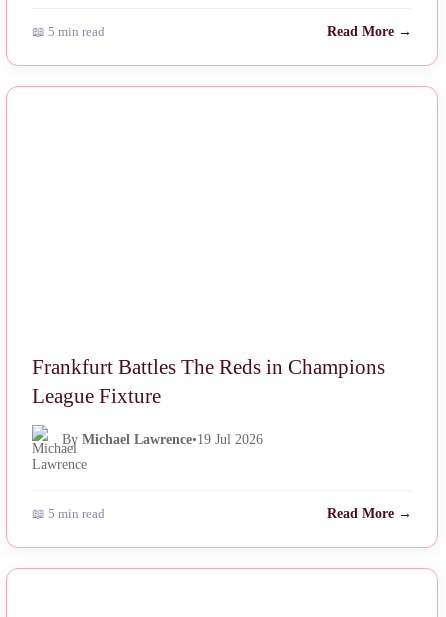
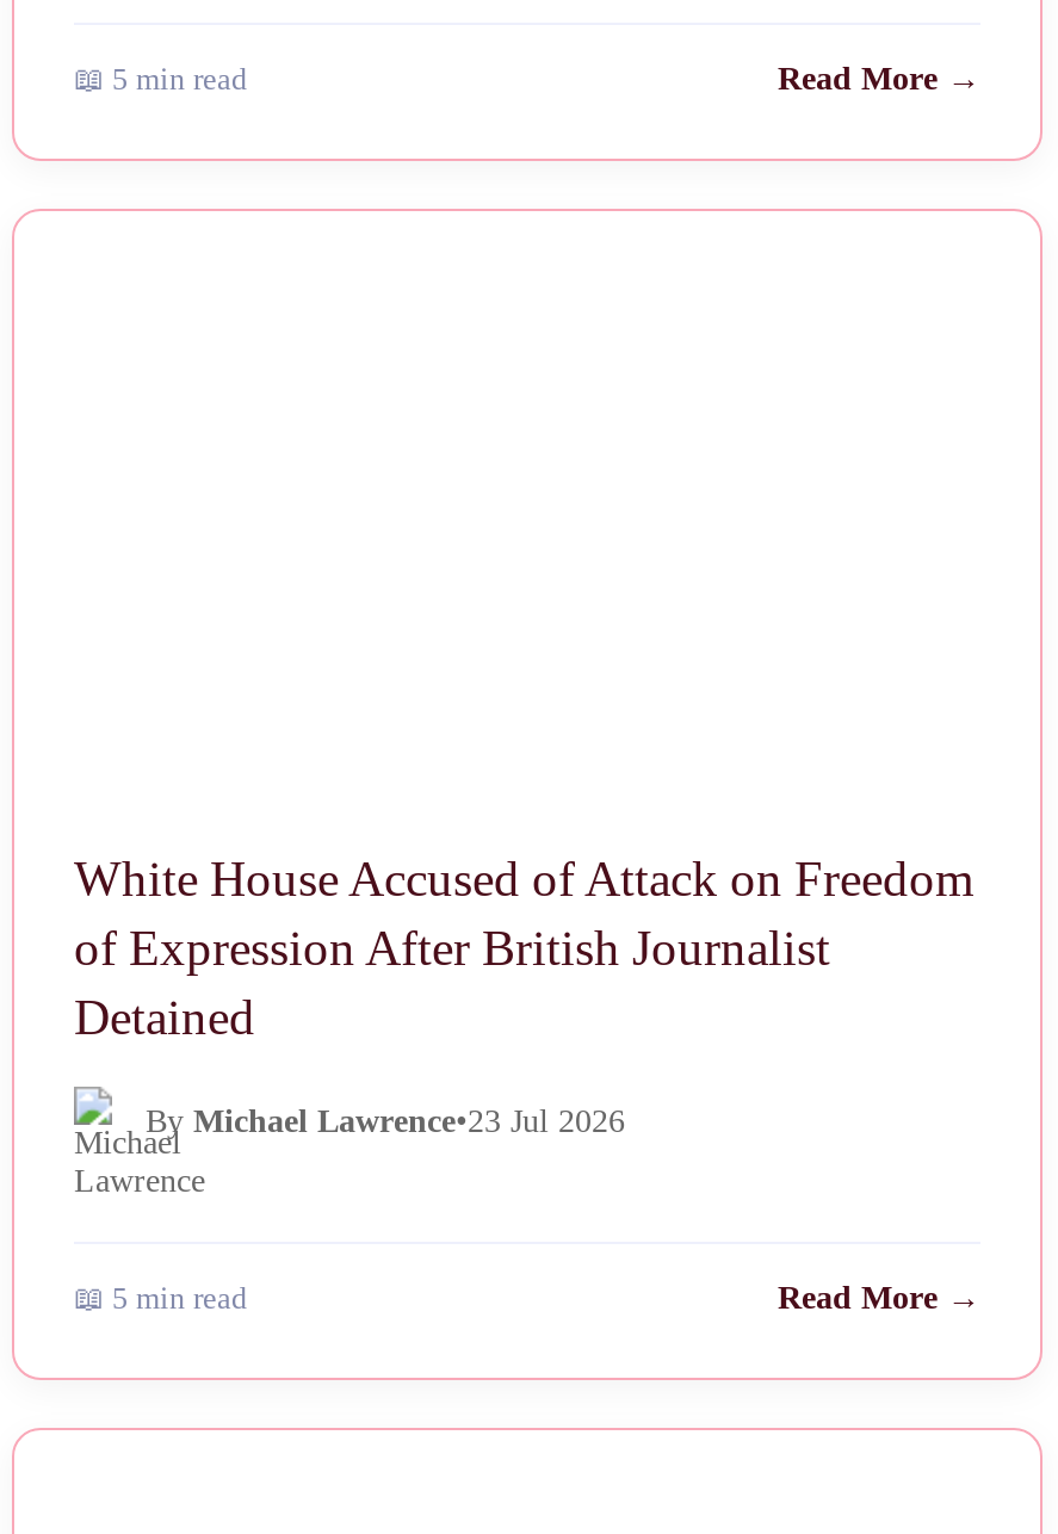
[32,355,385,407] Frankfurt Battles The Reds in Champions | League Fixture -> [74,851,973,1044] White House Accused of Attack on Freedom | of Expression After British Journalist | Detained
[62,432,263,447] By Michael Lawrence•19 Jul 2026 -> [146,1104,625,1140] By Michael Lawrence•23 Jul 2026

